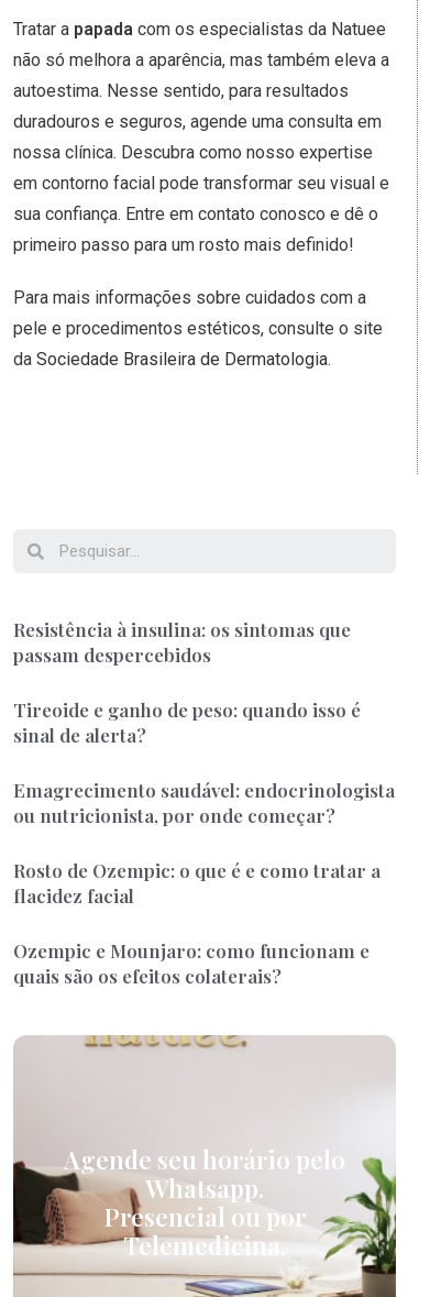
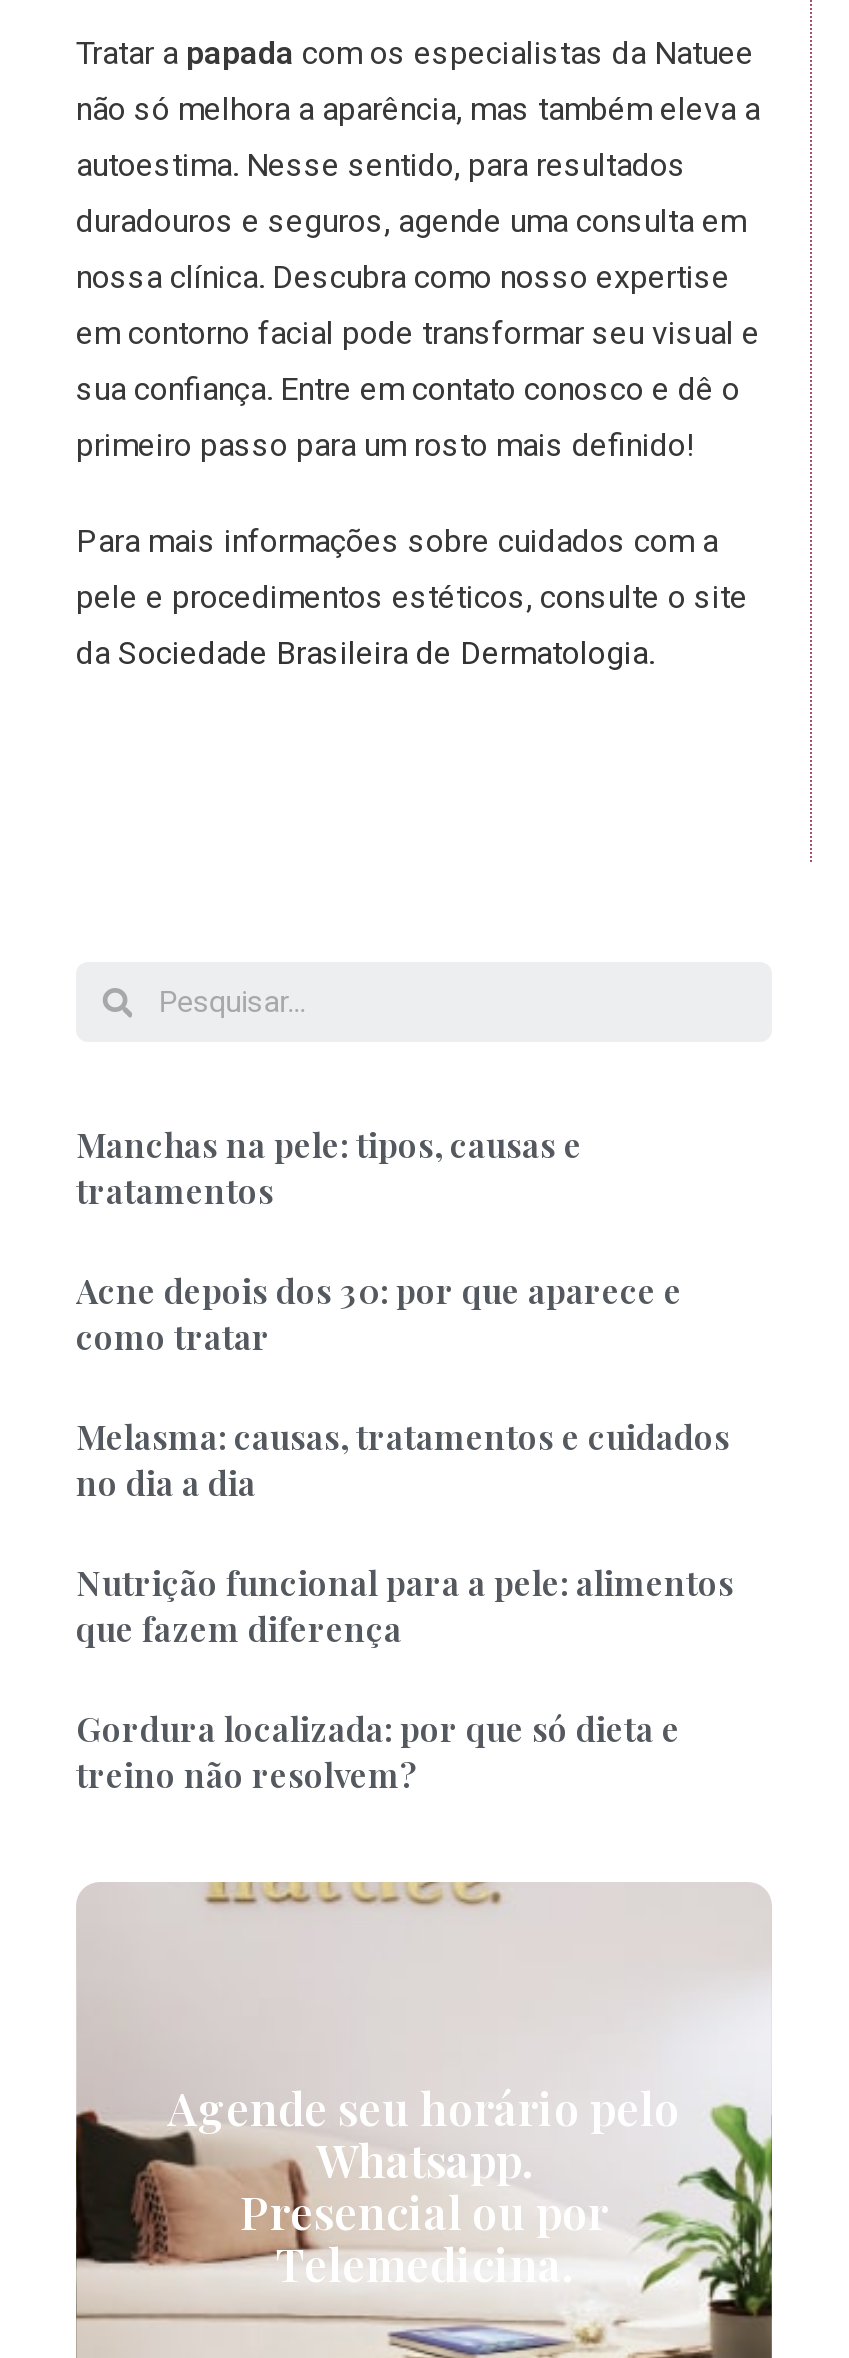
[13,617,351,667] Resistência à insulina: os sintomas que | passam despercebidos -> [76,1122,582,1212] Manchas na pele: tipos, causas e | tratamentos
[13,697,361,747] Tireoide e ganho de peso: quando isso é | sinal de alerta? -> [76,1268,682,1358] Acne depois dos 30: por que aparece e | como tratar
[13,778,395,827] Emagrecimento saudável: endocrinologista | ou nutricionista, por onde começar? -> [76,1414,730,1504] Melasma: causas, tratamentos e cuidados | no dia a dia
[13,858,381,908] Rosto de Ozempic: o que é e como tratar a | flacidez facial -> [76,1560,734,1650] Nutrição funcional para a pele: alimentos | que fazem diferença
[13,938,370,988] Ozempic e Mounjaro: como funcionam e | quais são os efeitos colaterais? -> [76,1706,680,1796] Gordura localizada: por que só dieta e | treino não resolvem?

